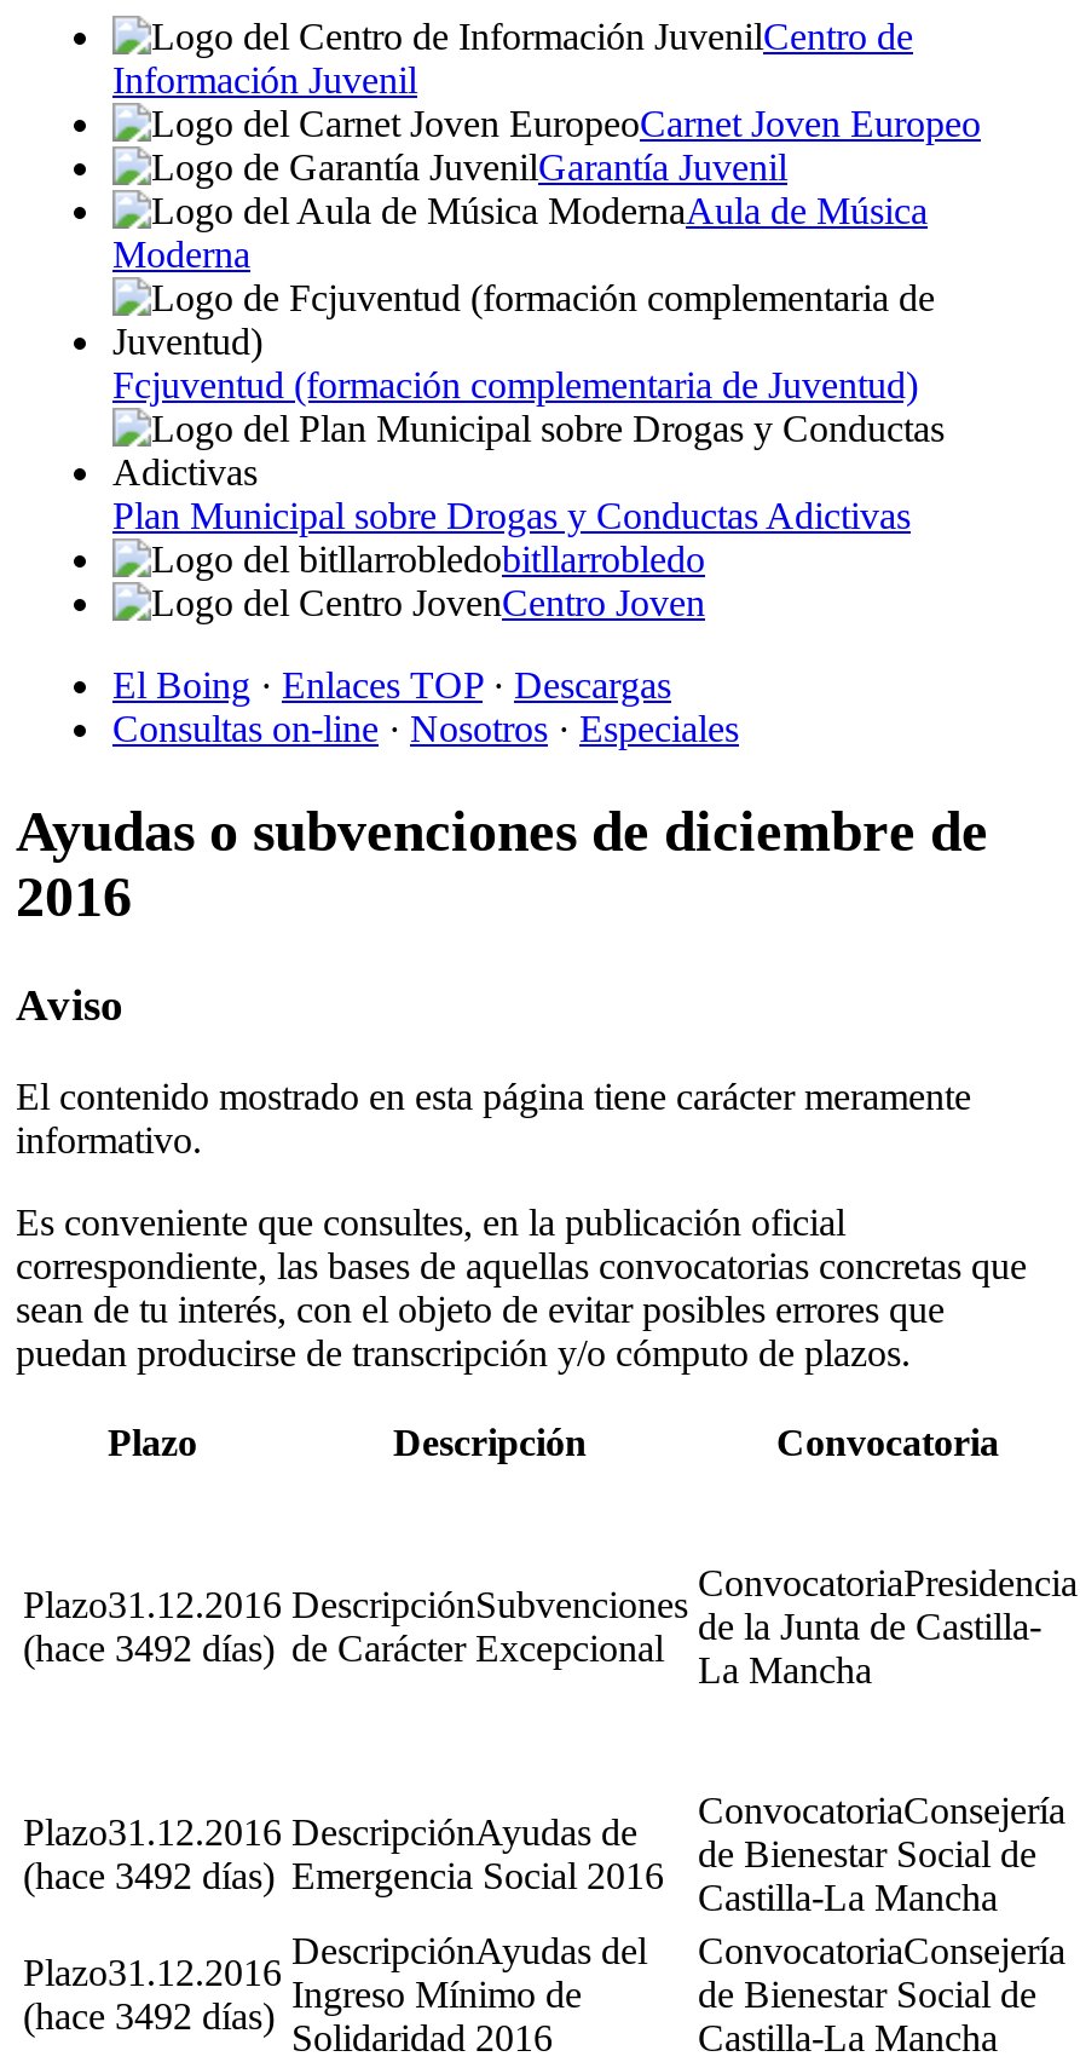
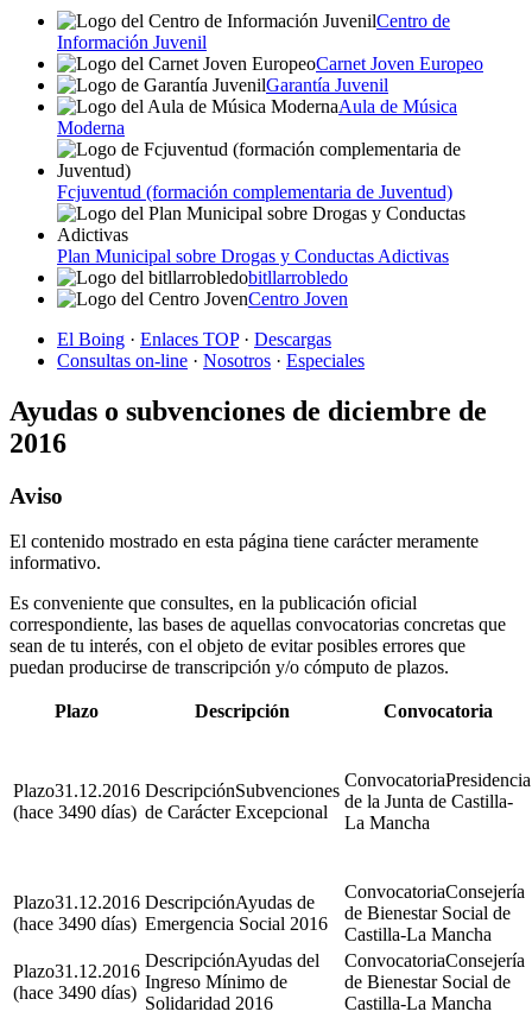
[23,1629,664,1670] (hace 3492 días) de Carácter Excepcional -> [13,802,328,822] (hace 3490 días) de Carácter Excepcional
[23,1856,664,1897] (hace 3492 días) Emergencia Social 2016 -> [13,914,328,934] (hace 3490 días) Emergencia Social 2016
[23,1996,275,2038] (hace 3492 días) -> [13,983,137,1003] (hace 3490 días)

